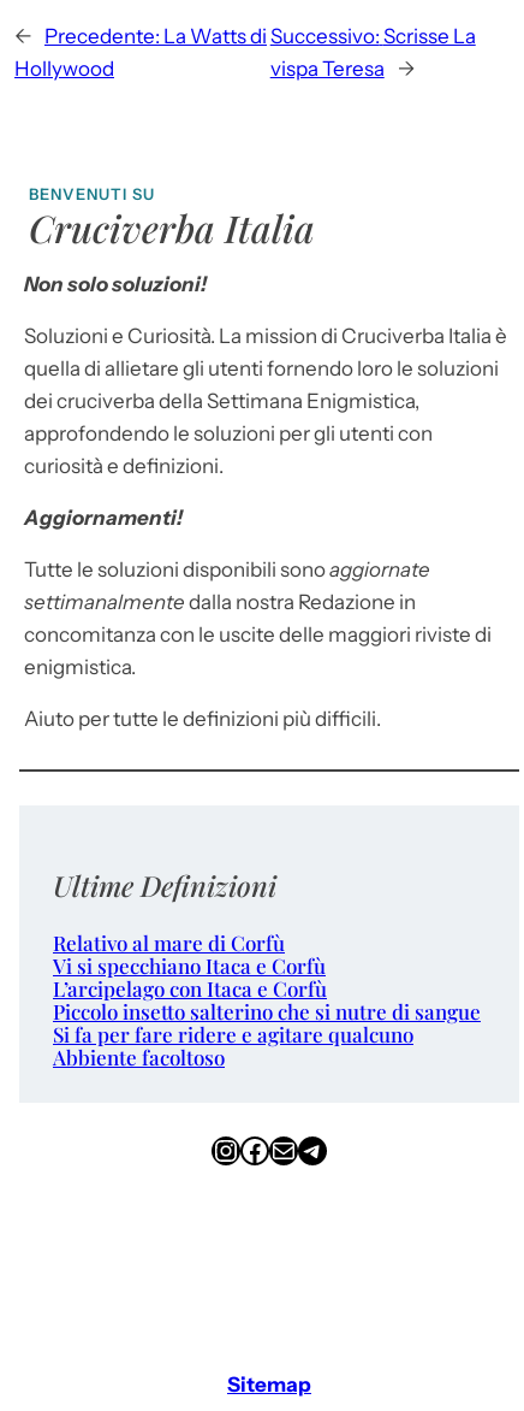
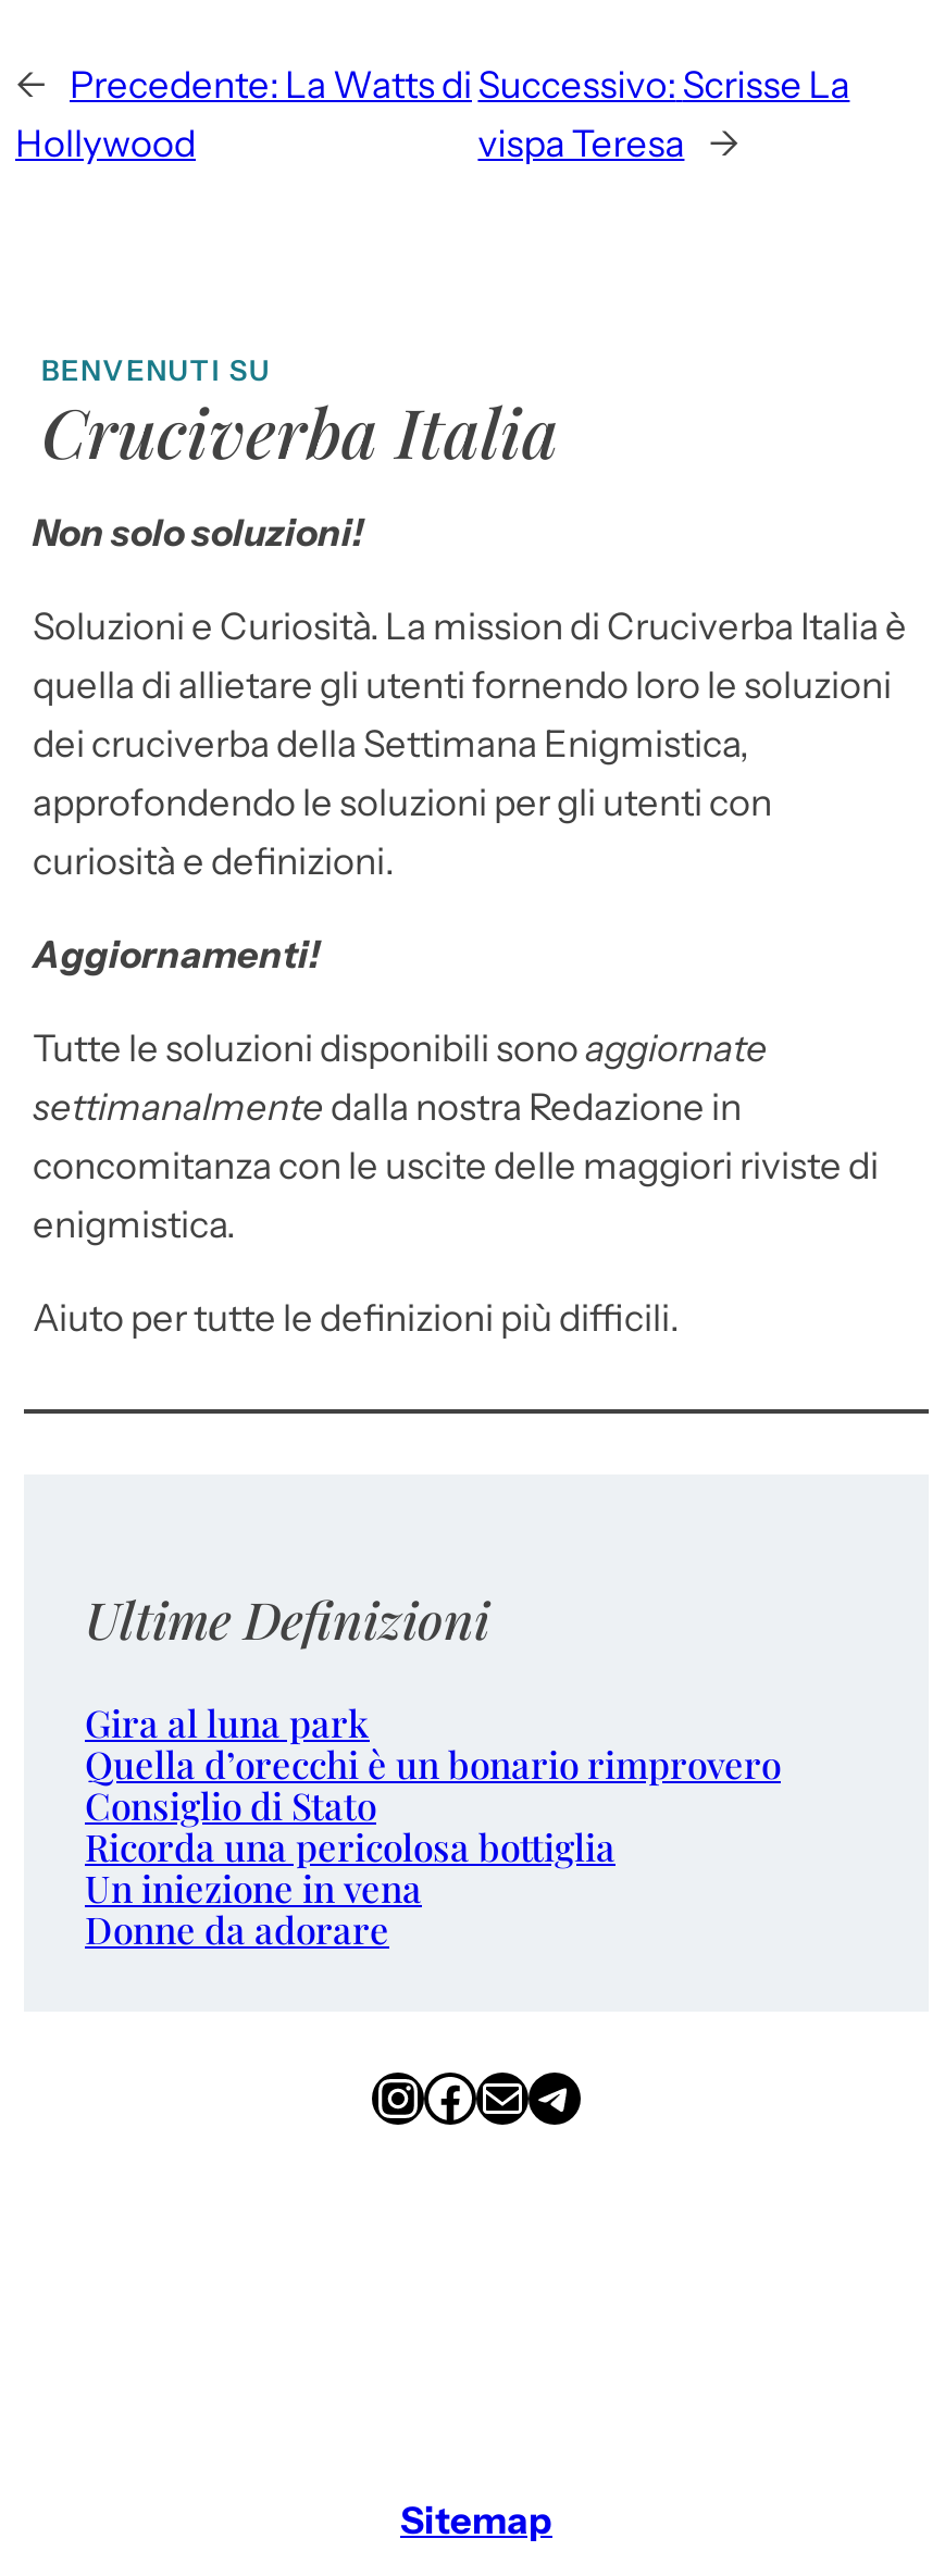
[53,929,481,1070] Relativo al mare di Corfù | Vi si specchiano Itaca e Corfù | L’arcipelago con Itaca e Corfù | Piccolo insetto salterino che si nutre di sangue | Si fa per fare ridere e agitare qualcuno | Abbiente facoltoso -> [85,1698,781,1953] Gira al luna park | Quella d’orecchi è un bonario rimprovero | Consiglio di Stato | Ricorda una pericolosa bottiglia | Un iniezione in vena | Donne da adorare

